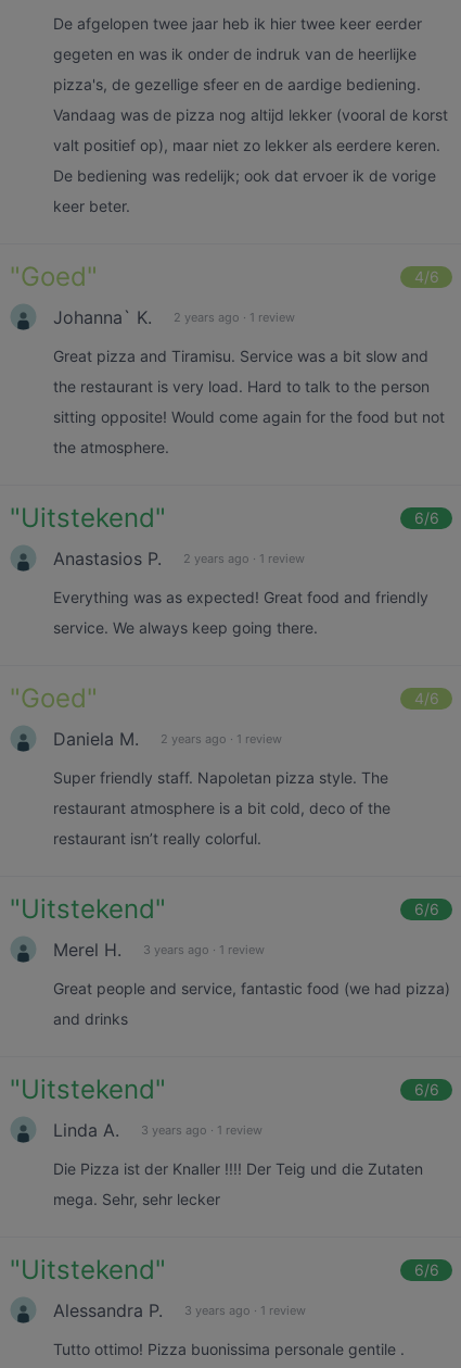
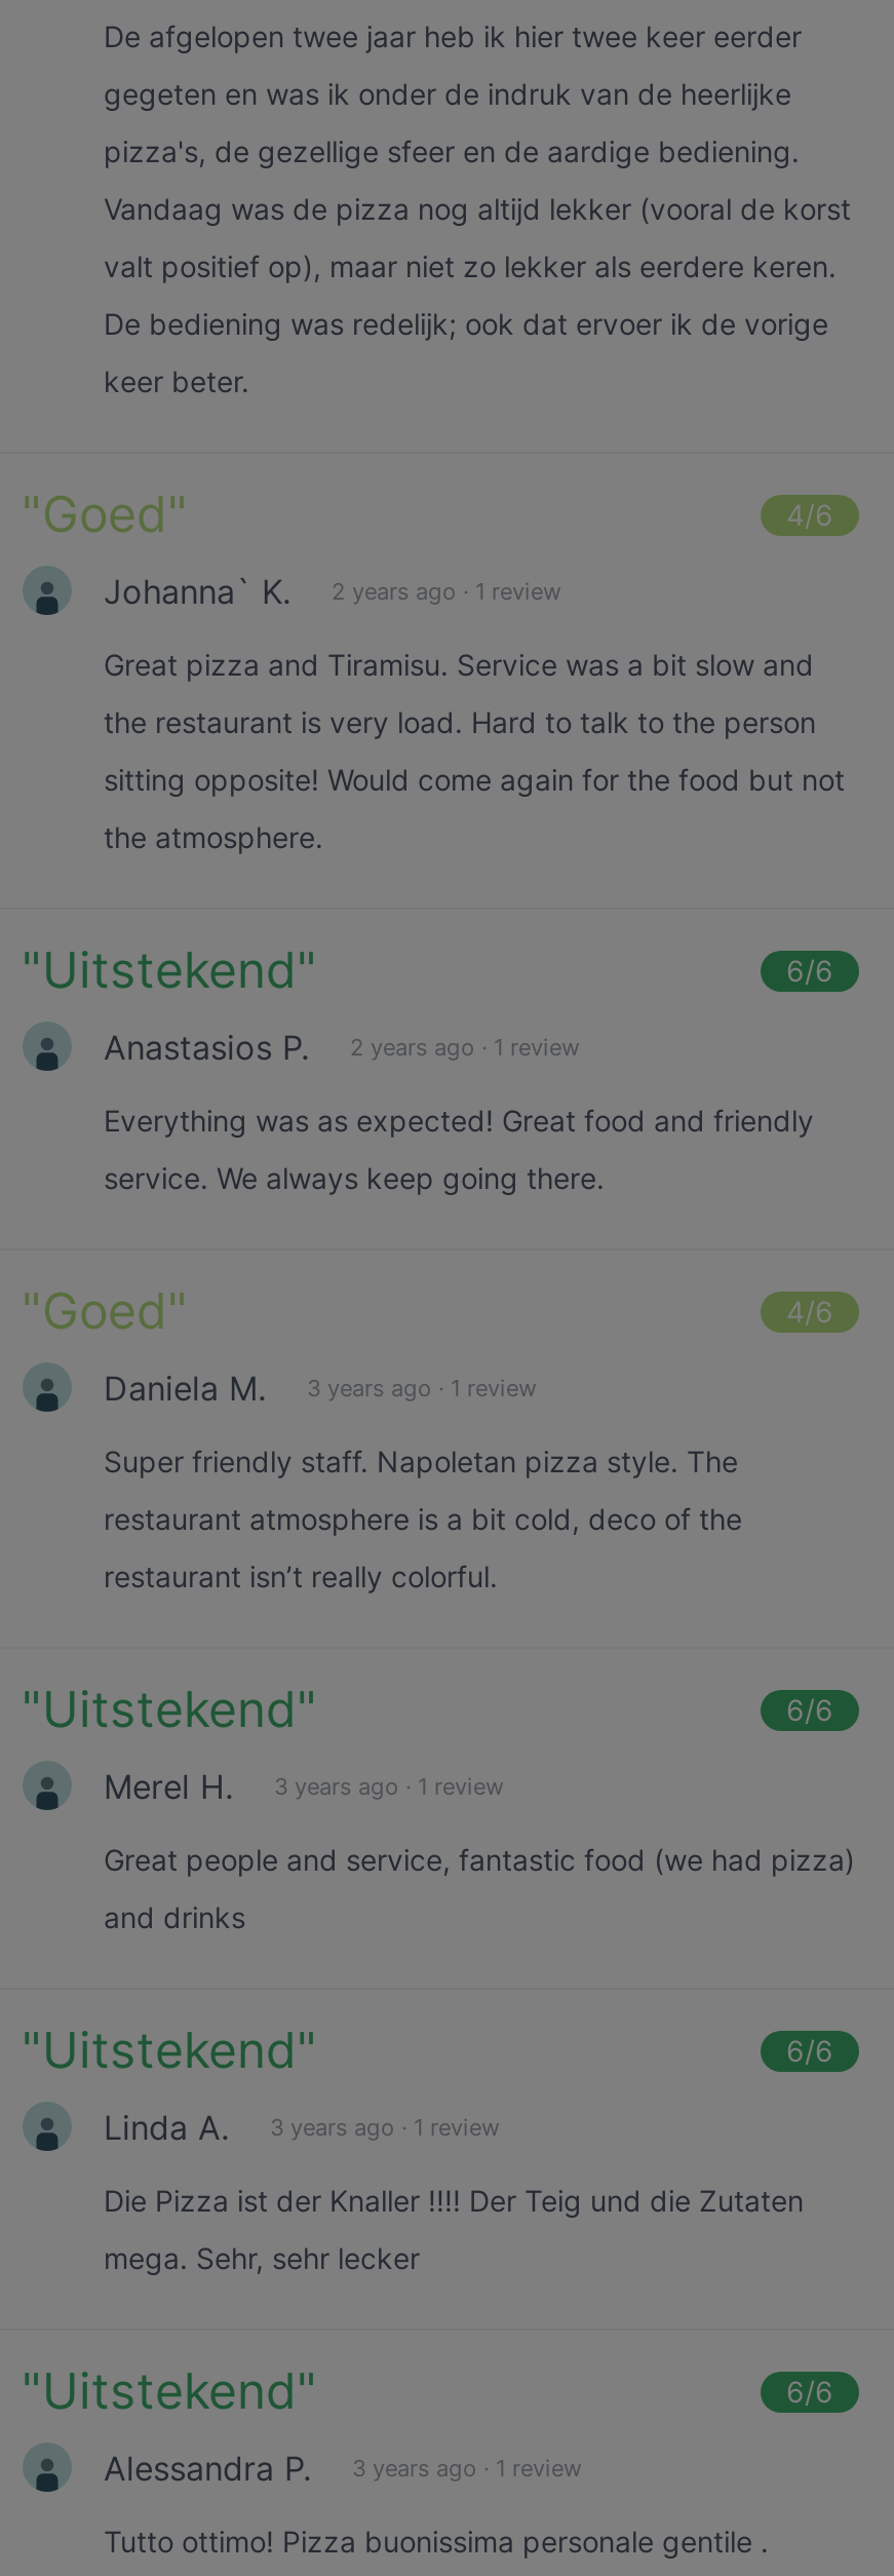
[161,731,282,746] 2 years ago · 1 review -> [307,1373,537,1401] 3 years ago · 1 review

